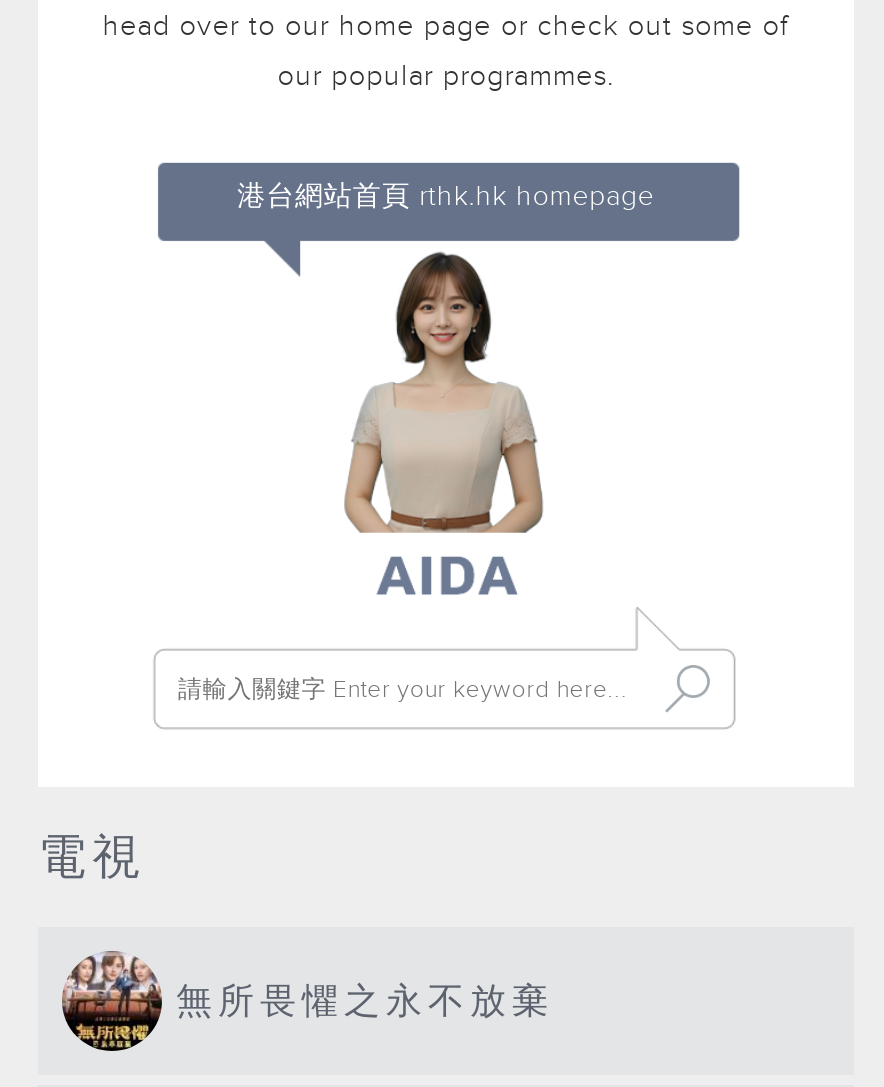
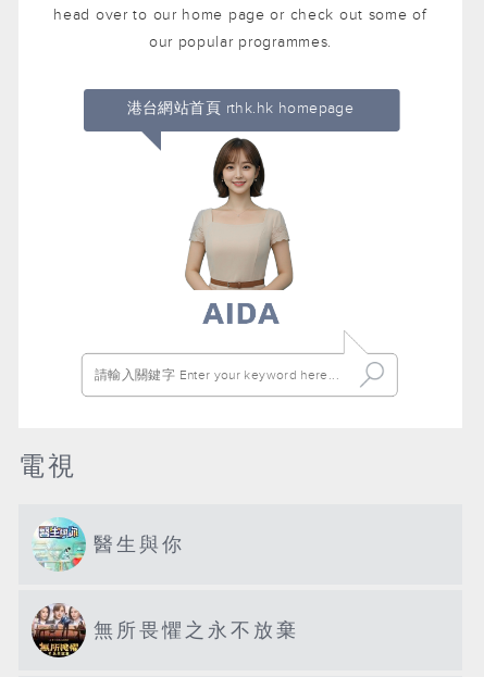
none -> [33,517,185,572] [image] | 醫生與你

